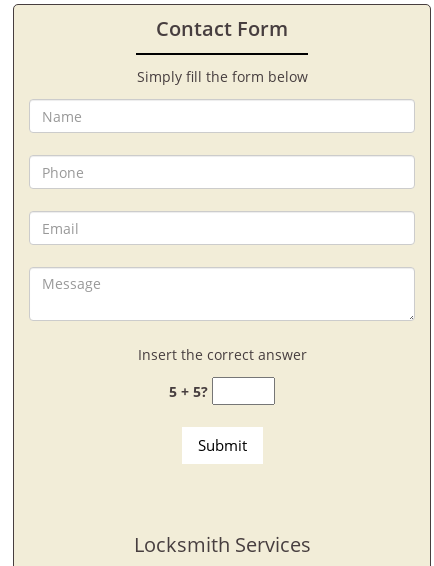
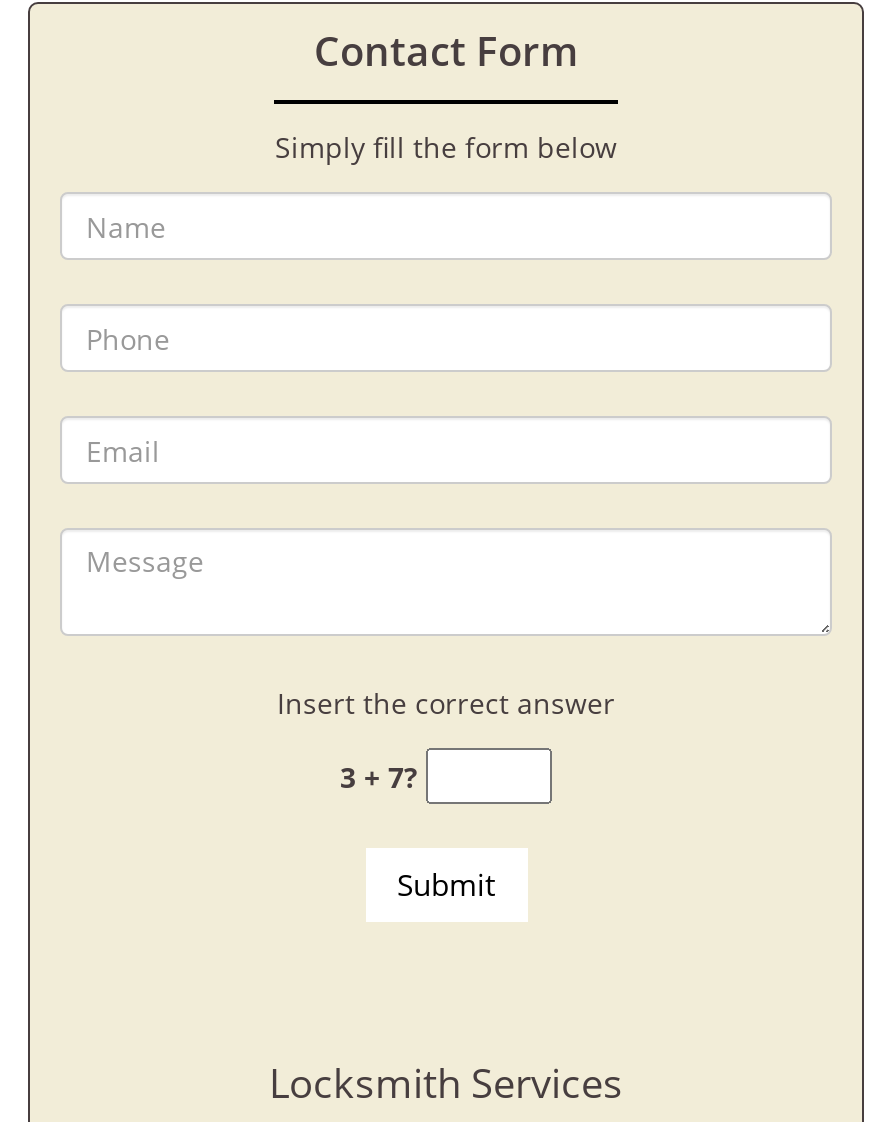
[169,382,208,401] 5 + 5? -> [340,758,418,796] 3 + 7?

